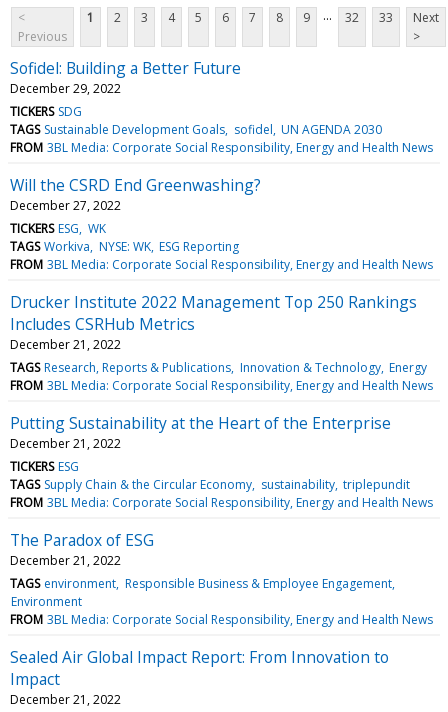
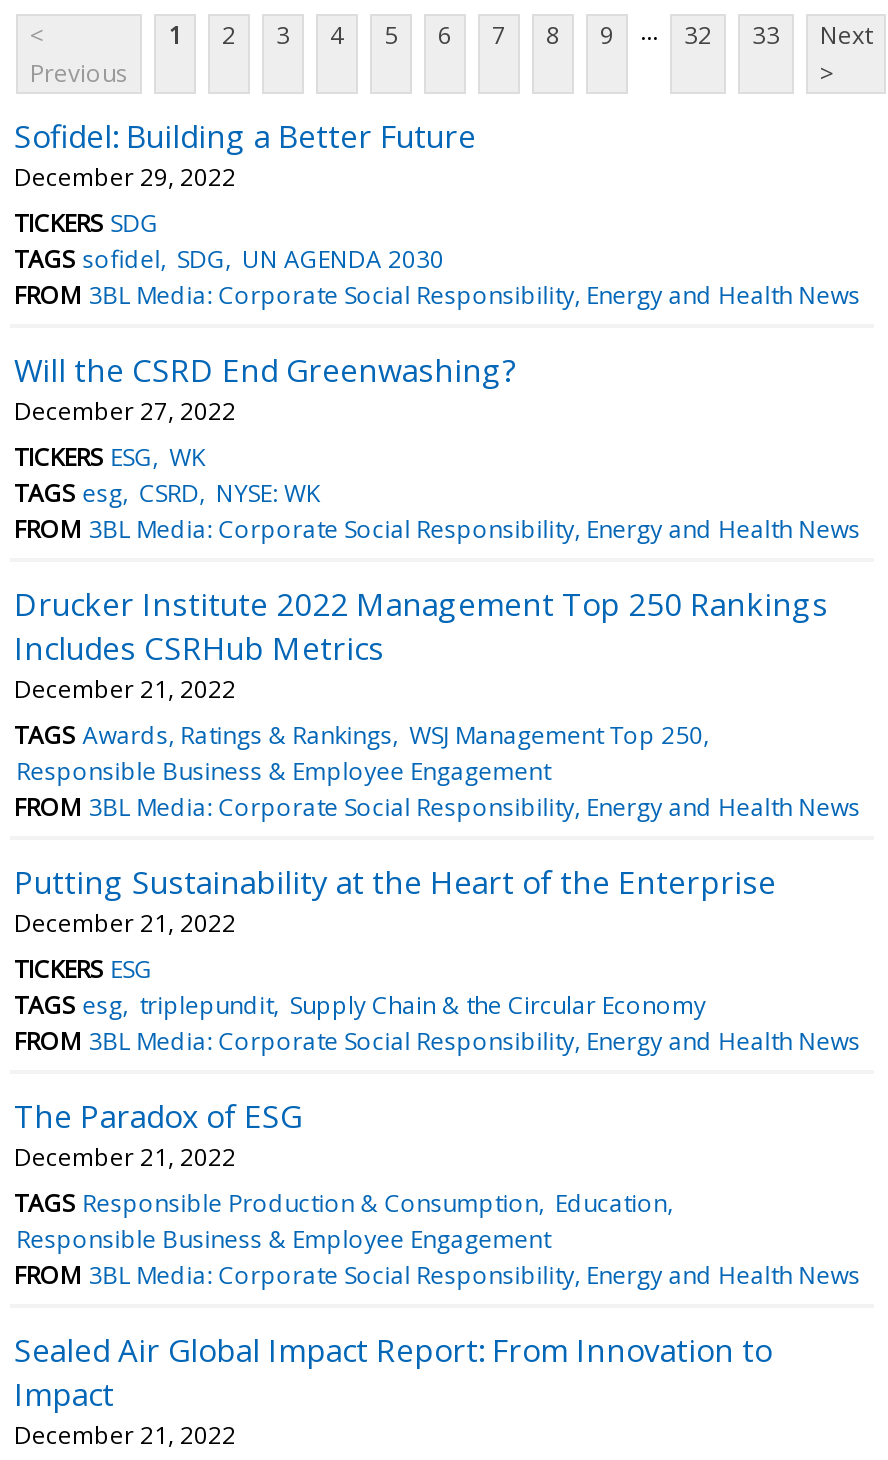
[10,121,382,138] TAGS Sustainable Development Goals sofidel UN AGENDA 2030 -> [14,242,444,276] TAGS sofidel SDG UN AGENDA 2030
[10,238,239,255] TAGS Workiva NYSE: WK ESG Reporting -> [14,476,320,510] TAGS esg CSRD NYSE: WK
[10,359,427,376] TAGS Research, Reports & Publications Innovation & Technology Energy -> [14,718,703,788] TAGS Awards, Ratings & Rankings WSJ Management Top 250 | Responsible Business & Employee Engagement
[10,476,410,493] TAGS Supply Chain & the Circular Economy sustainability triplepundit -> [14,988,706,1022] TAGS esg triplepundit Supply Chain & the Circular Economy
[10,575,392,610] TAGS environment Responsible Business & Employee Engagement | Environment -> [14,1186,667,1256] TAGS Responsible Production & Consumption Education | Responsible Business & Employee Engagement

